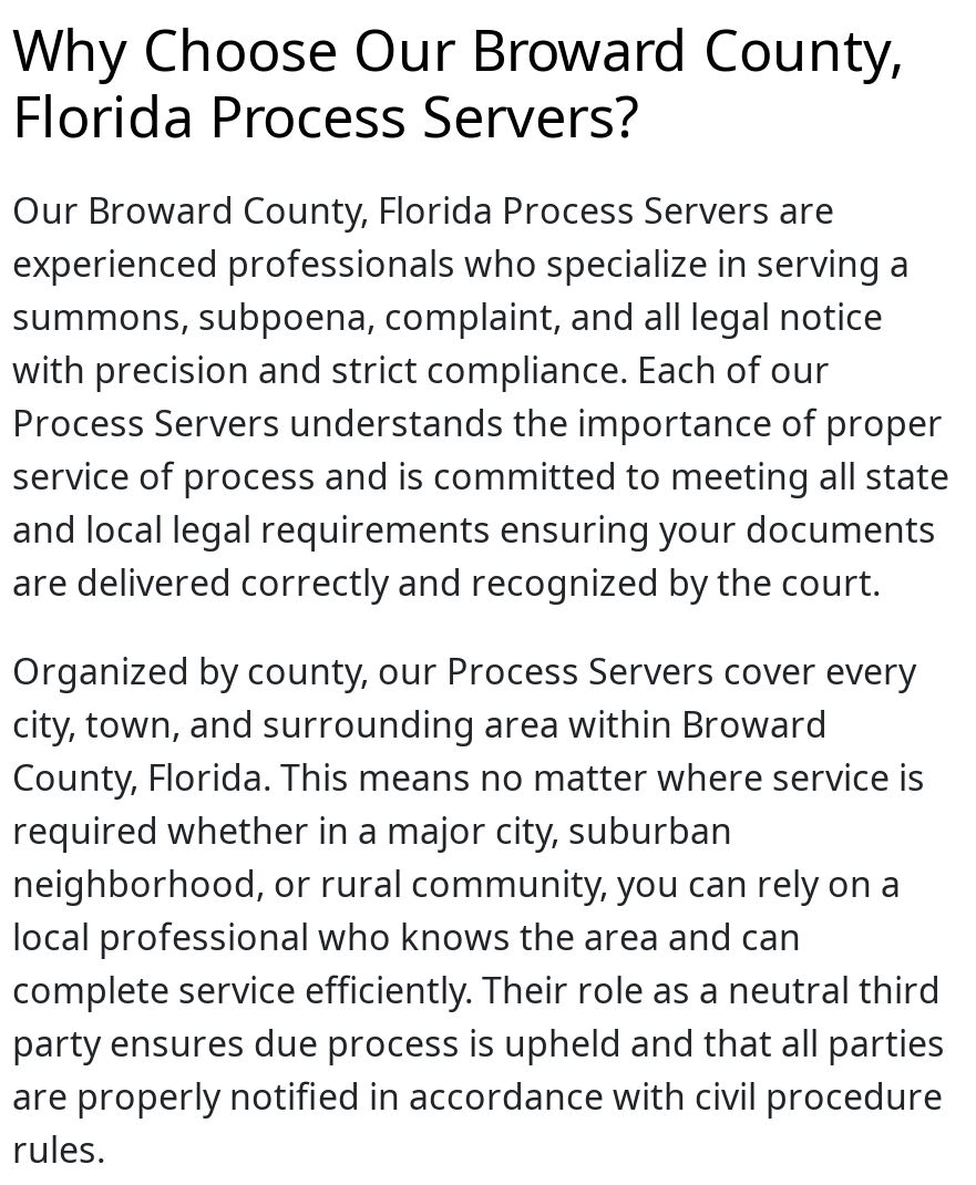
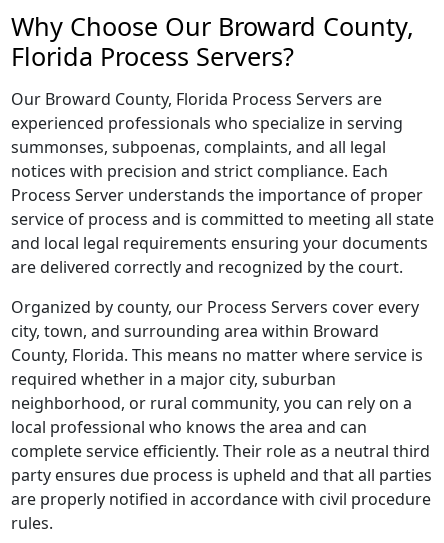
[12,239,943,447] experienced professionals who specialize in serving a | summons, subpoena, complaint, and all legal notice | with precision and strict compliance. Each of our | Process Servers understands the importance of proper -> [11,112,423,206] experienced professionals who specialize in serving | summonses, subpoenas, complaints, and all legal | notices with precision and strict compliance. Each | Process Server understands the importance of proper

